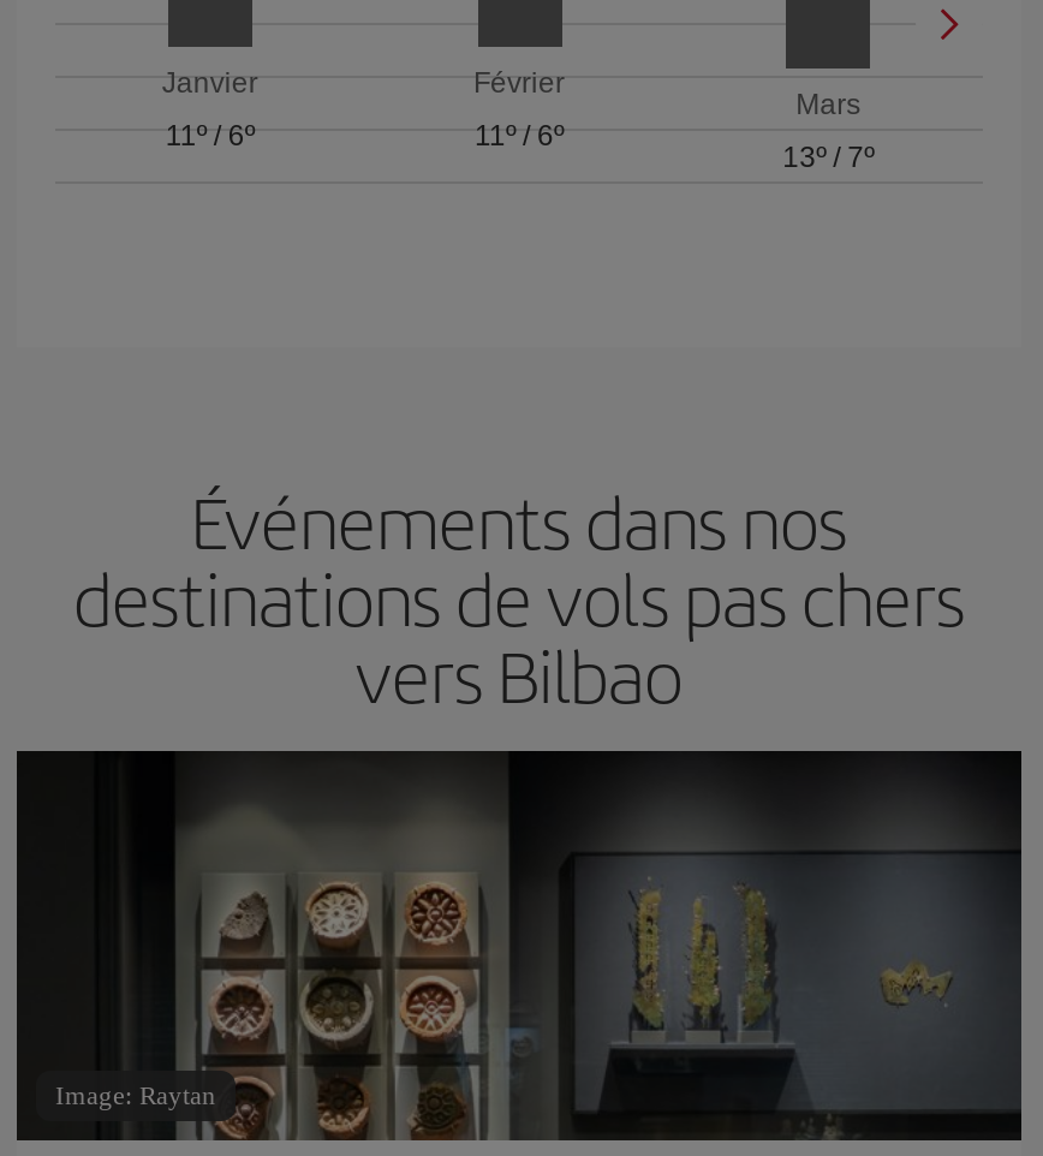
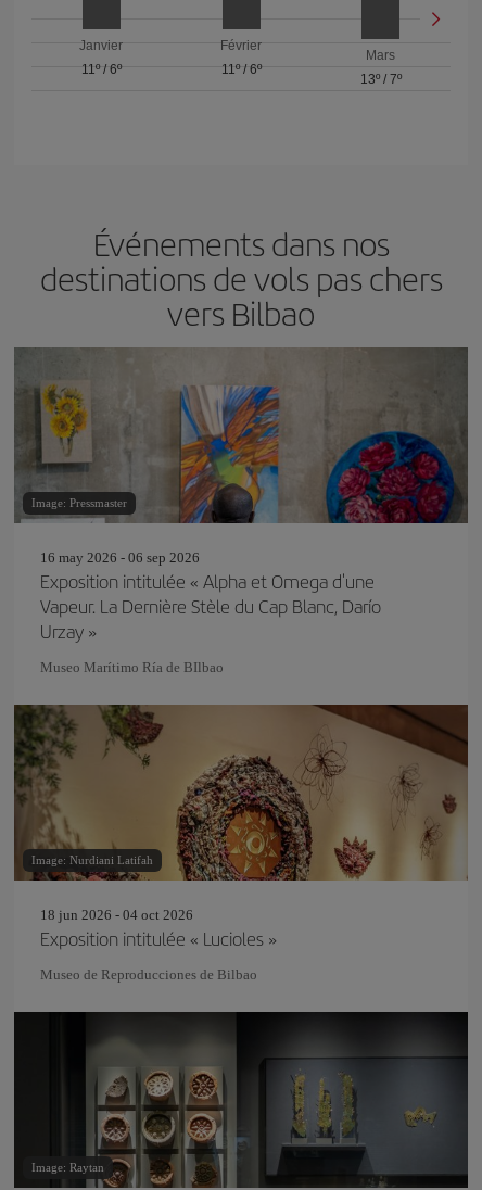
none -> [13,704,469,983] [image] | Image: Nurdiani Latifah | 18 jun 2026 - 04 oct 2026 | Exposition intitulée « Lucioles » | Museo de Reproducciones de Bilbao
none -> [14,346,469,675] [image] | Image: Pressmaster | 16 may 2026 - 06 sep 2026 | Exposition intitulée « Alpha et Omega d'une | Vapeur. La Dernière Stèle du Cap Blanc, Darío | Urzay » | Museo Marítimo Ría de BIlbao

